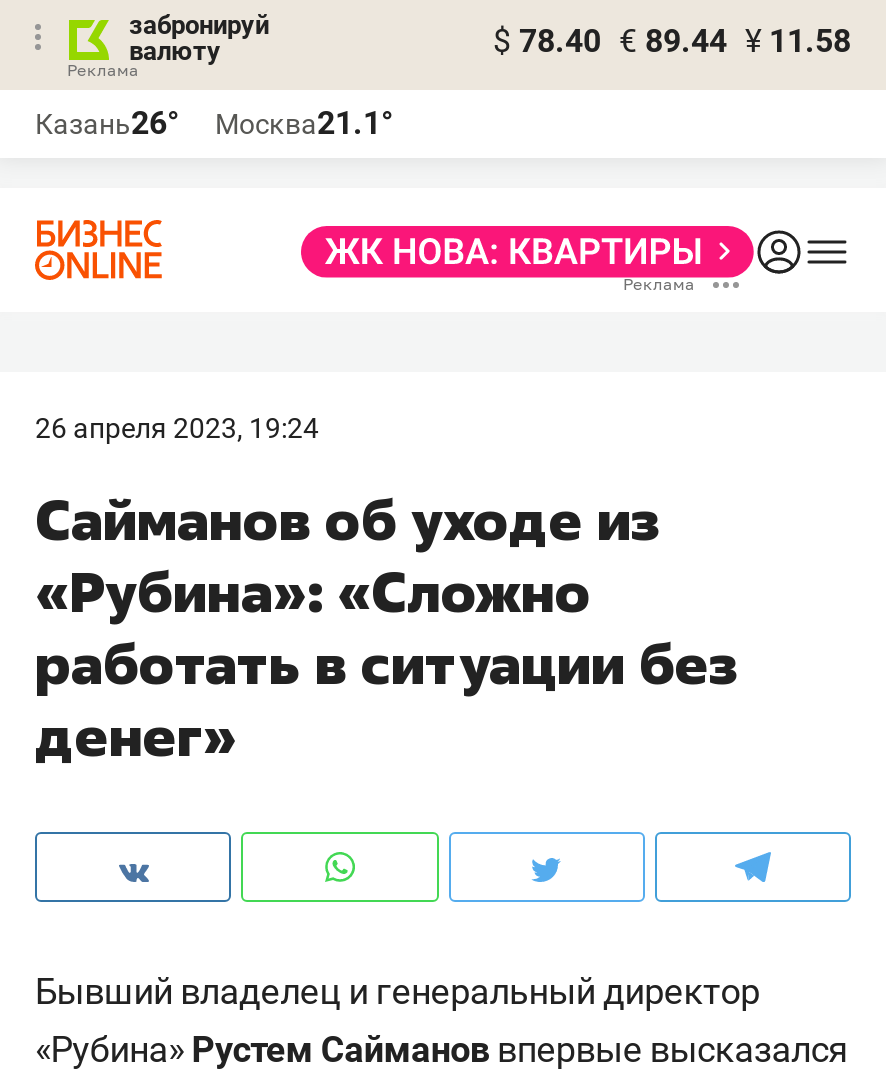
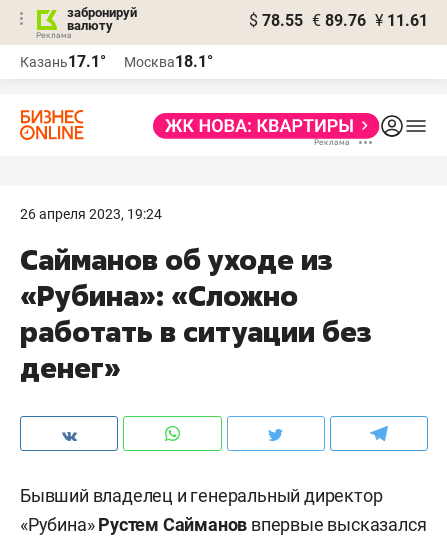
[493,22,851,60] $ 78.40 € 89.44 ¥ 11.58 -> [249,11,428,30] $ 78.55 € 89.76 ¥ 11.61
[35,104,179,142] Казань26° -> [20,52,106,71] Казань17.1°
[215,104,393,142] Москва21.1° -> [124,52,213,71] Москва18.1°

